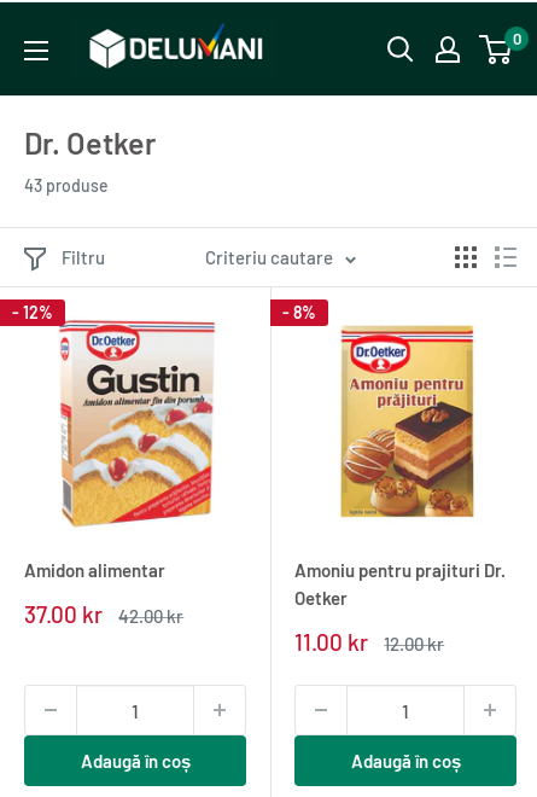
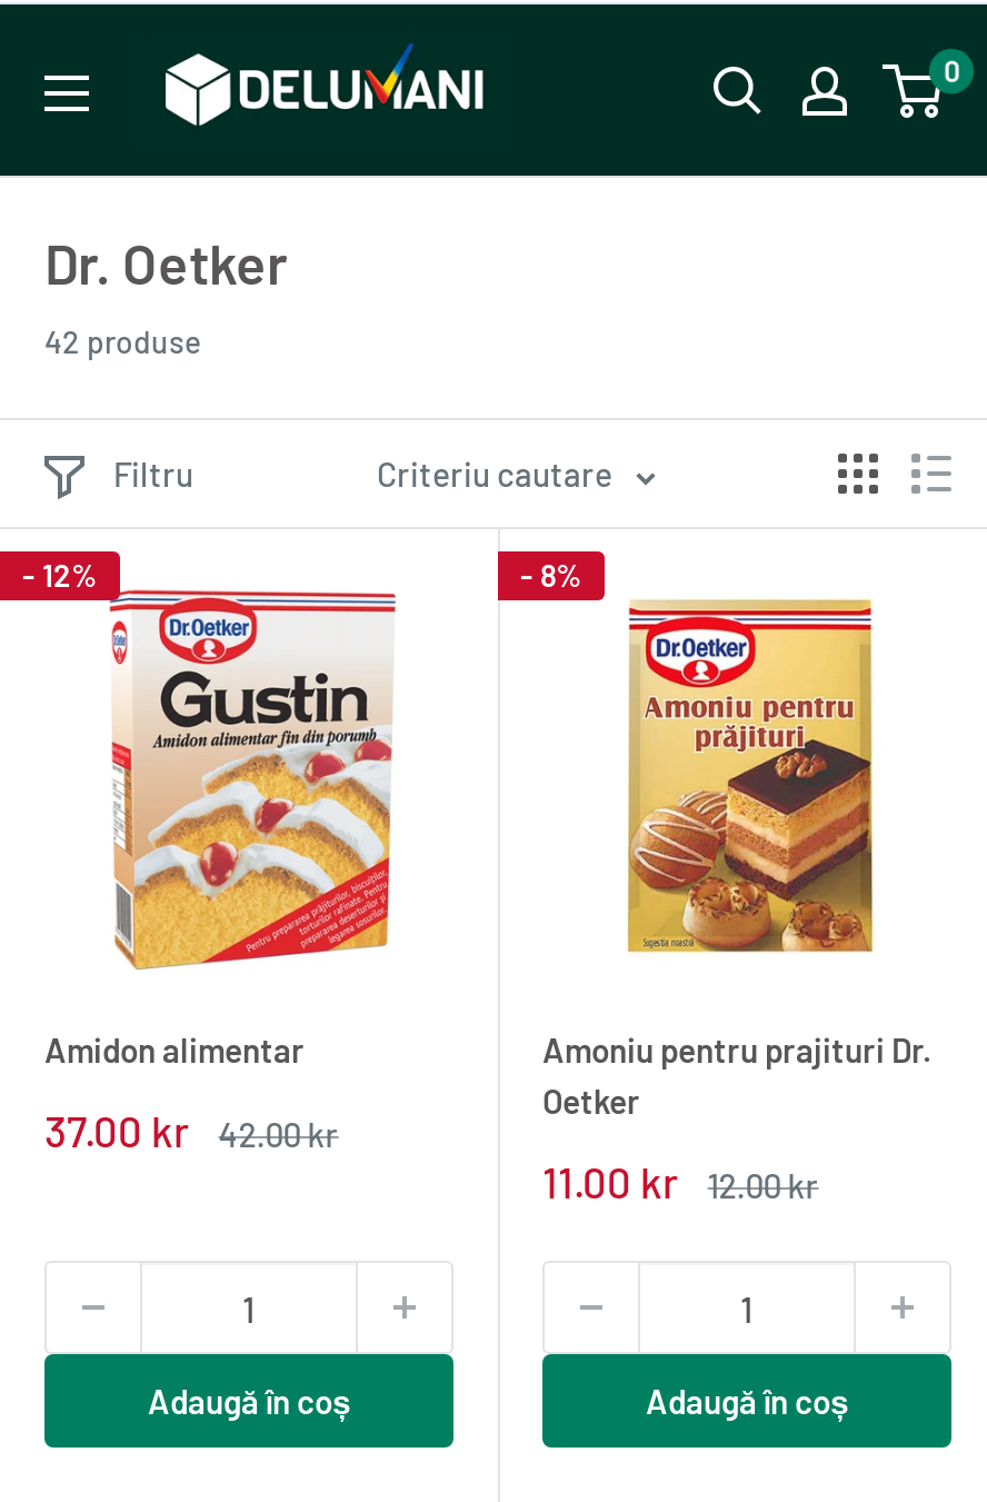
[24,175,109,196] 43 produse -> [44,322,202,360] 42 produse

